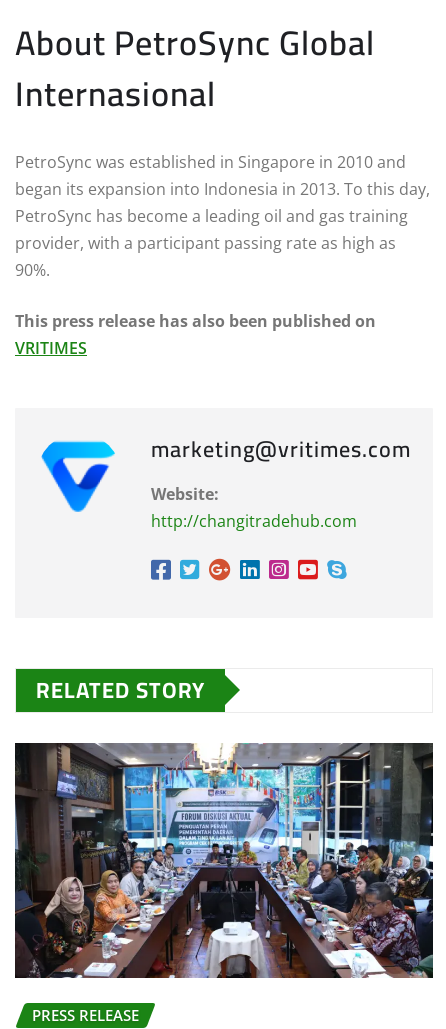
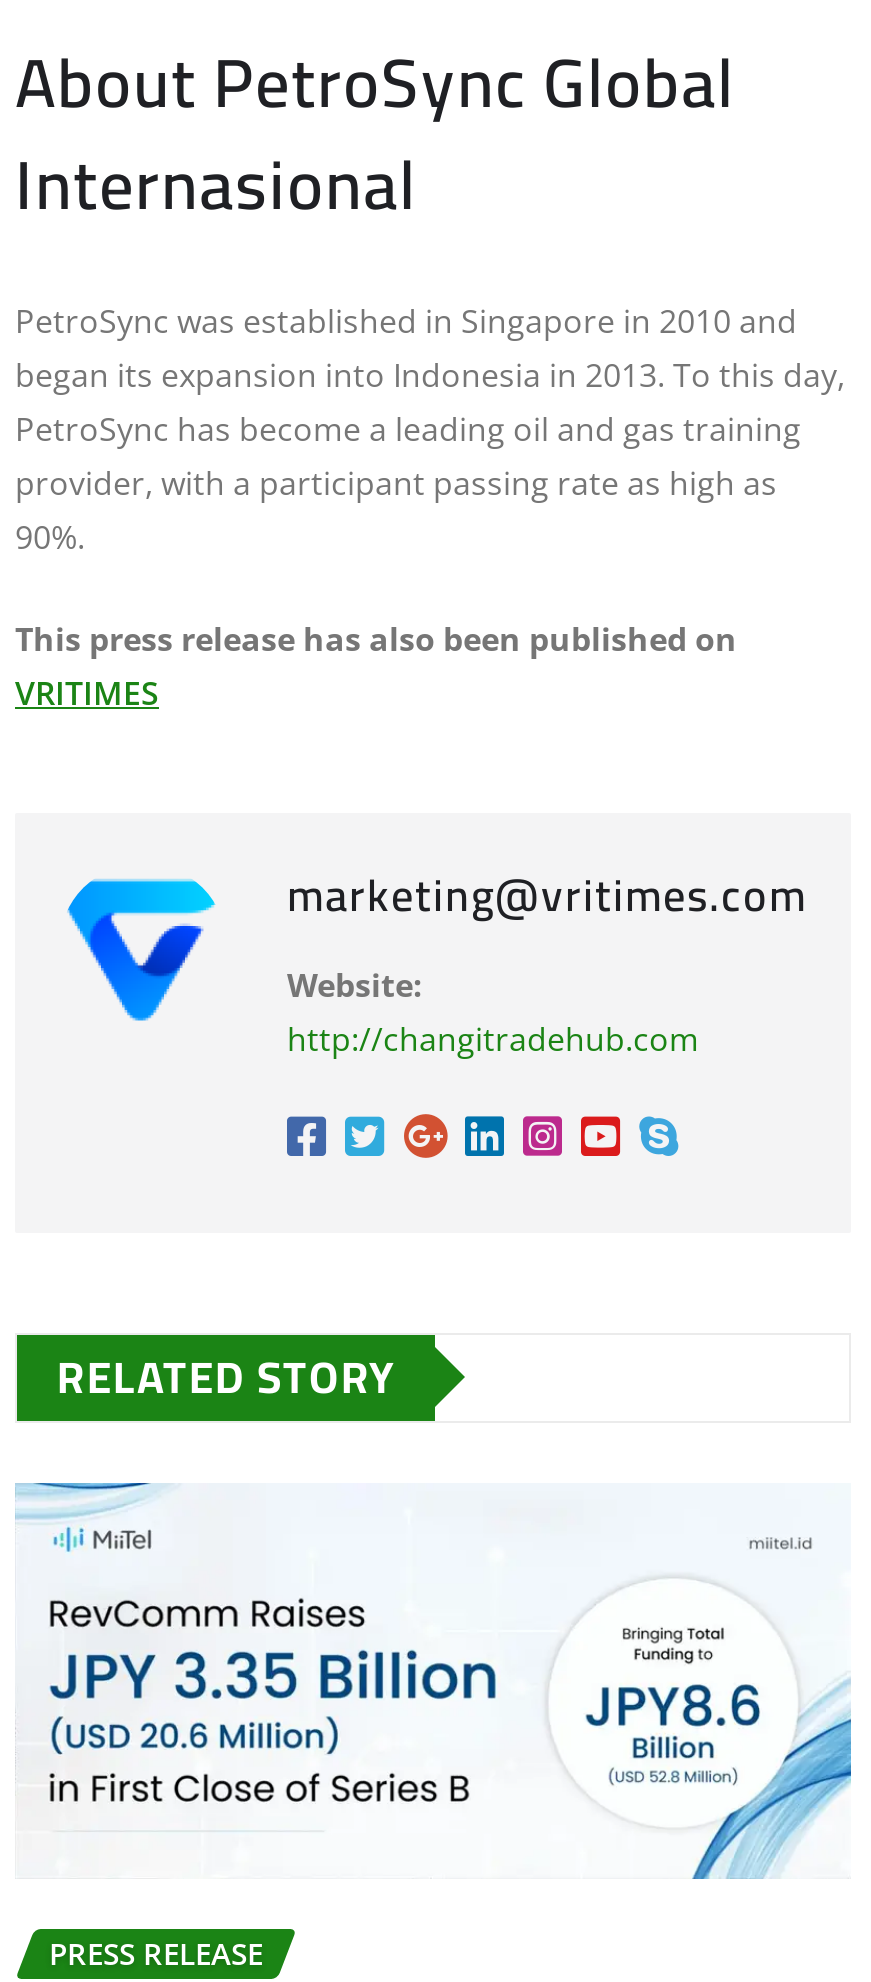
[14,742,434,979] [image] -> [15,1481,853,1879] [image]

